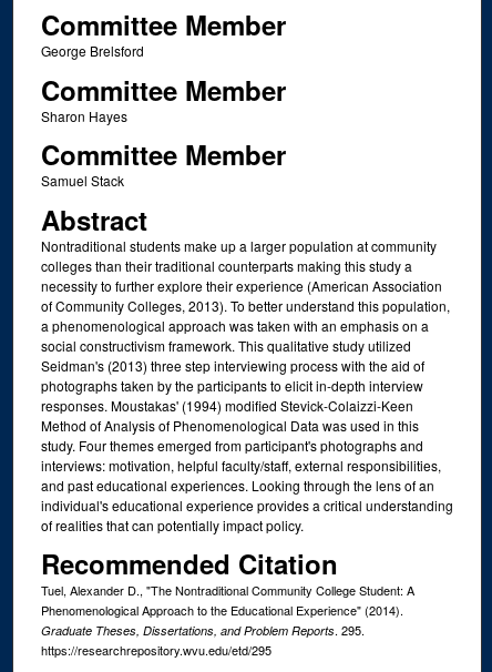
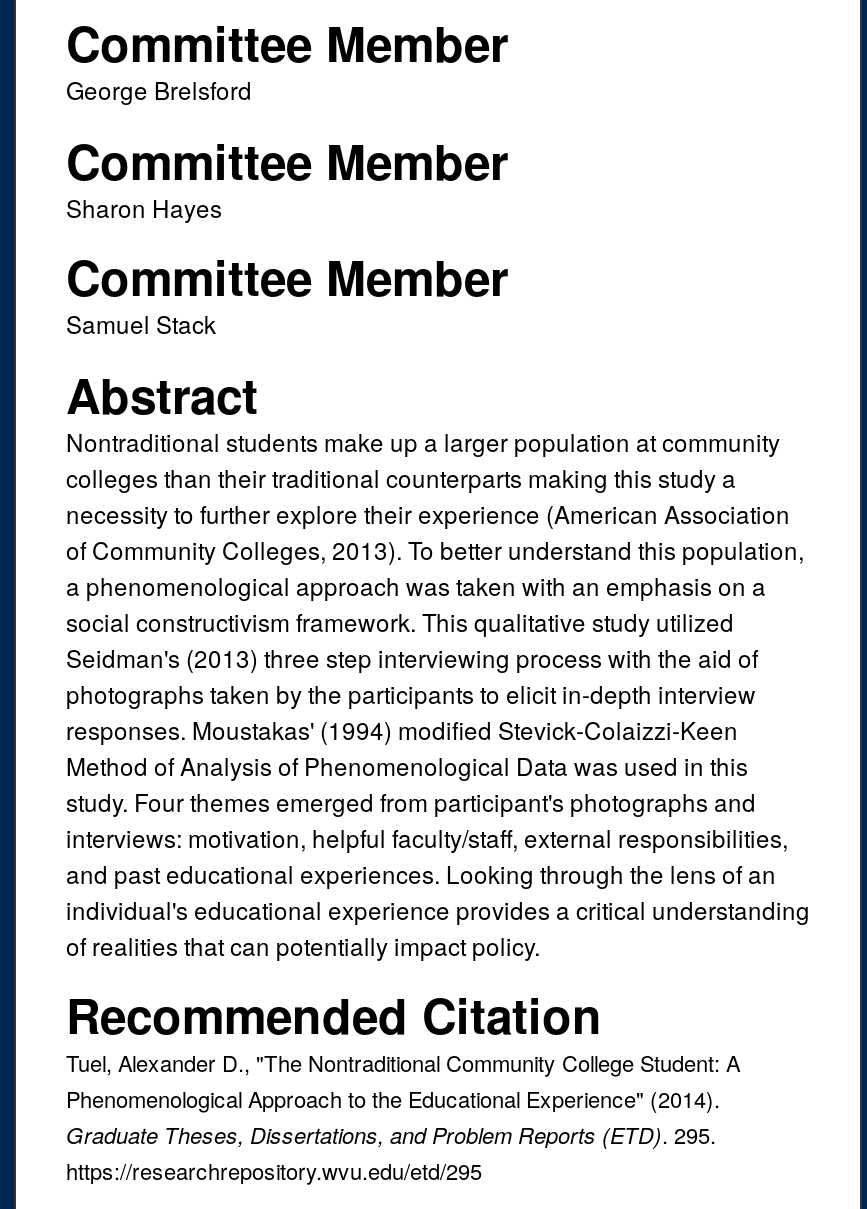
[41,621,365,639] Graduate Theses, Dissertations, and Problem Reports. 295. -> [66,1118,716,1150] Graduate Theses, Dissertations, and Problem Reports (ETD). 295.

